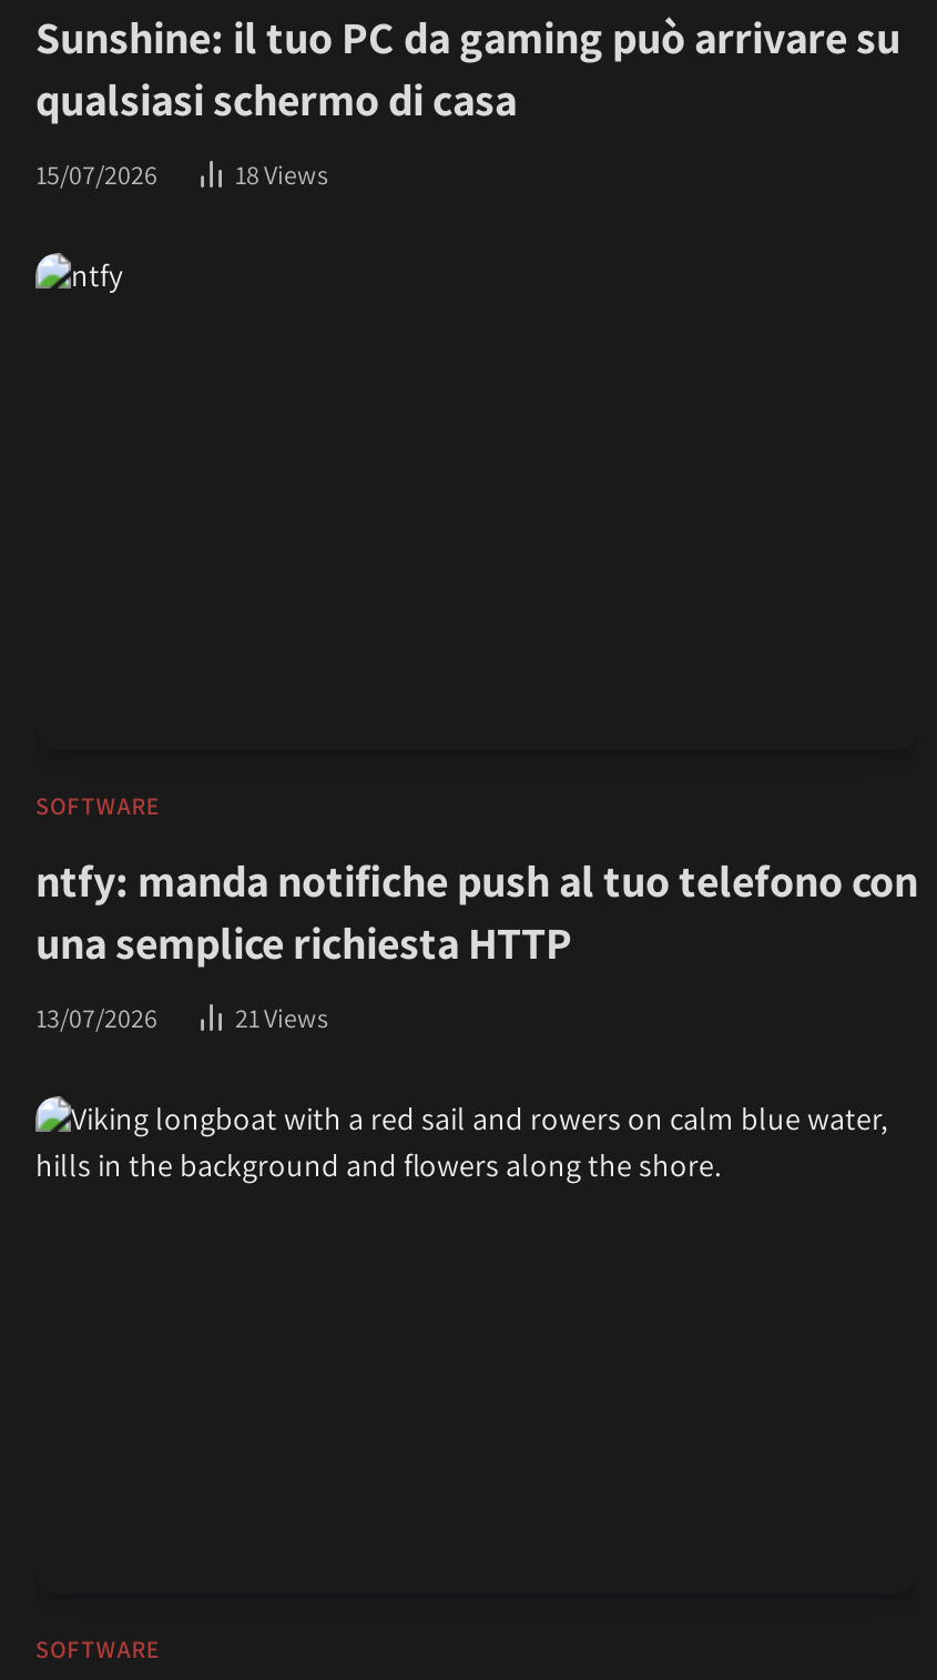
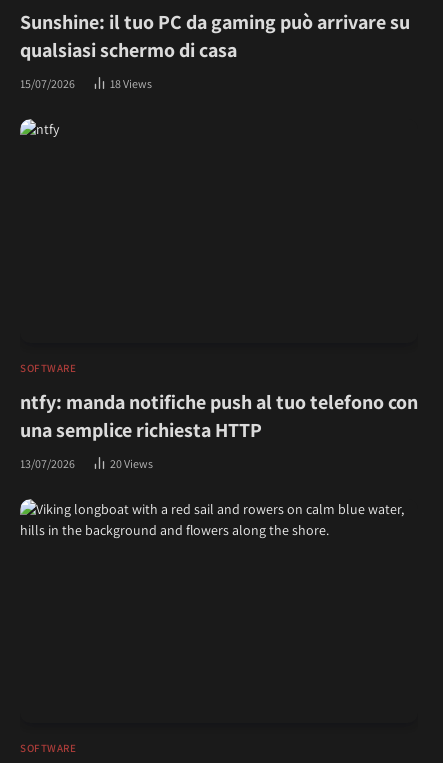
[235,1001,328,1034] 21Views -> [110,456,153,471] 20Views

